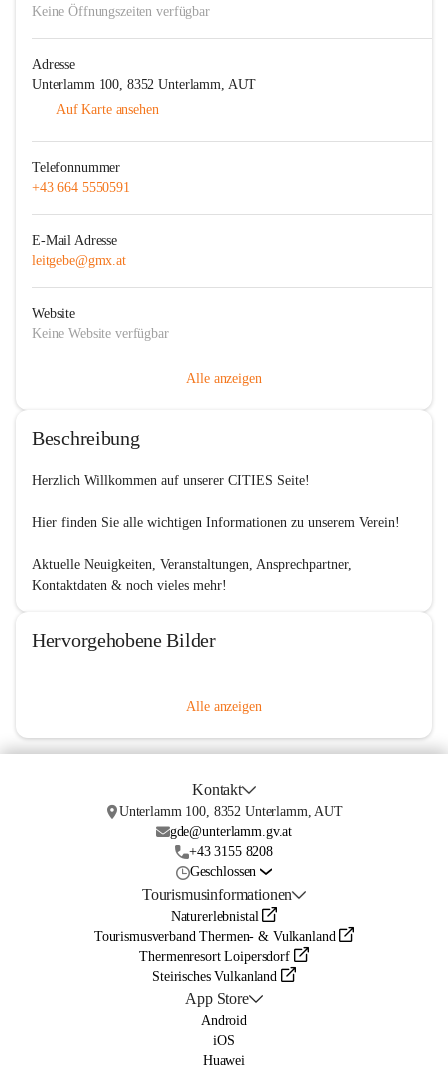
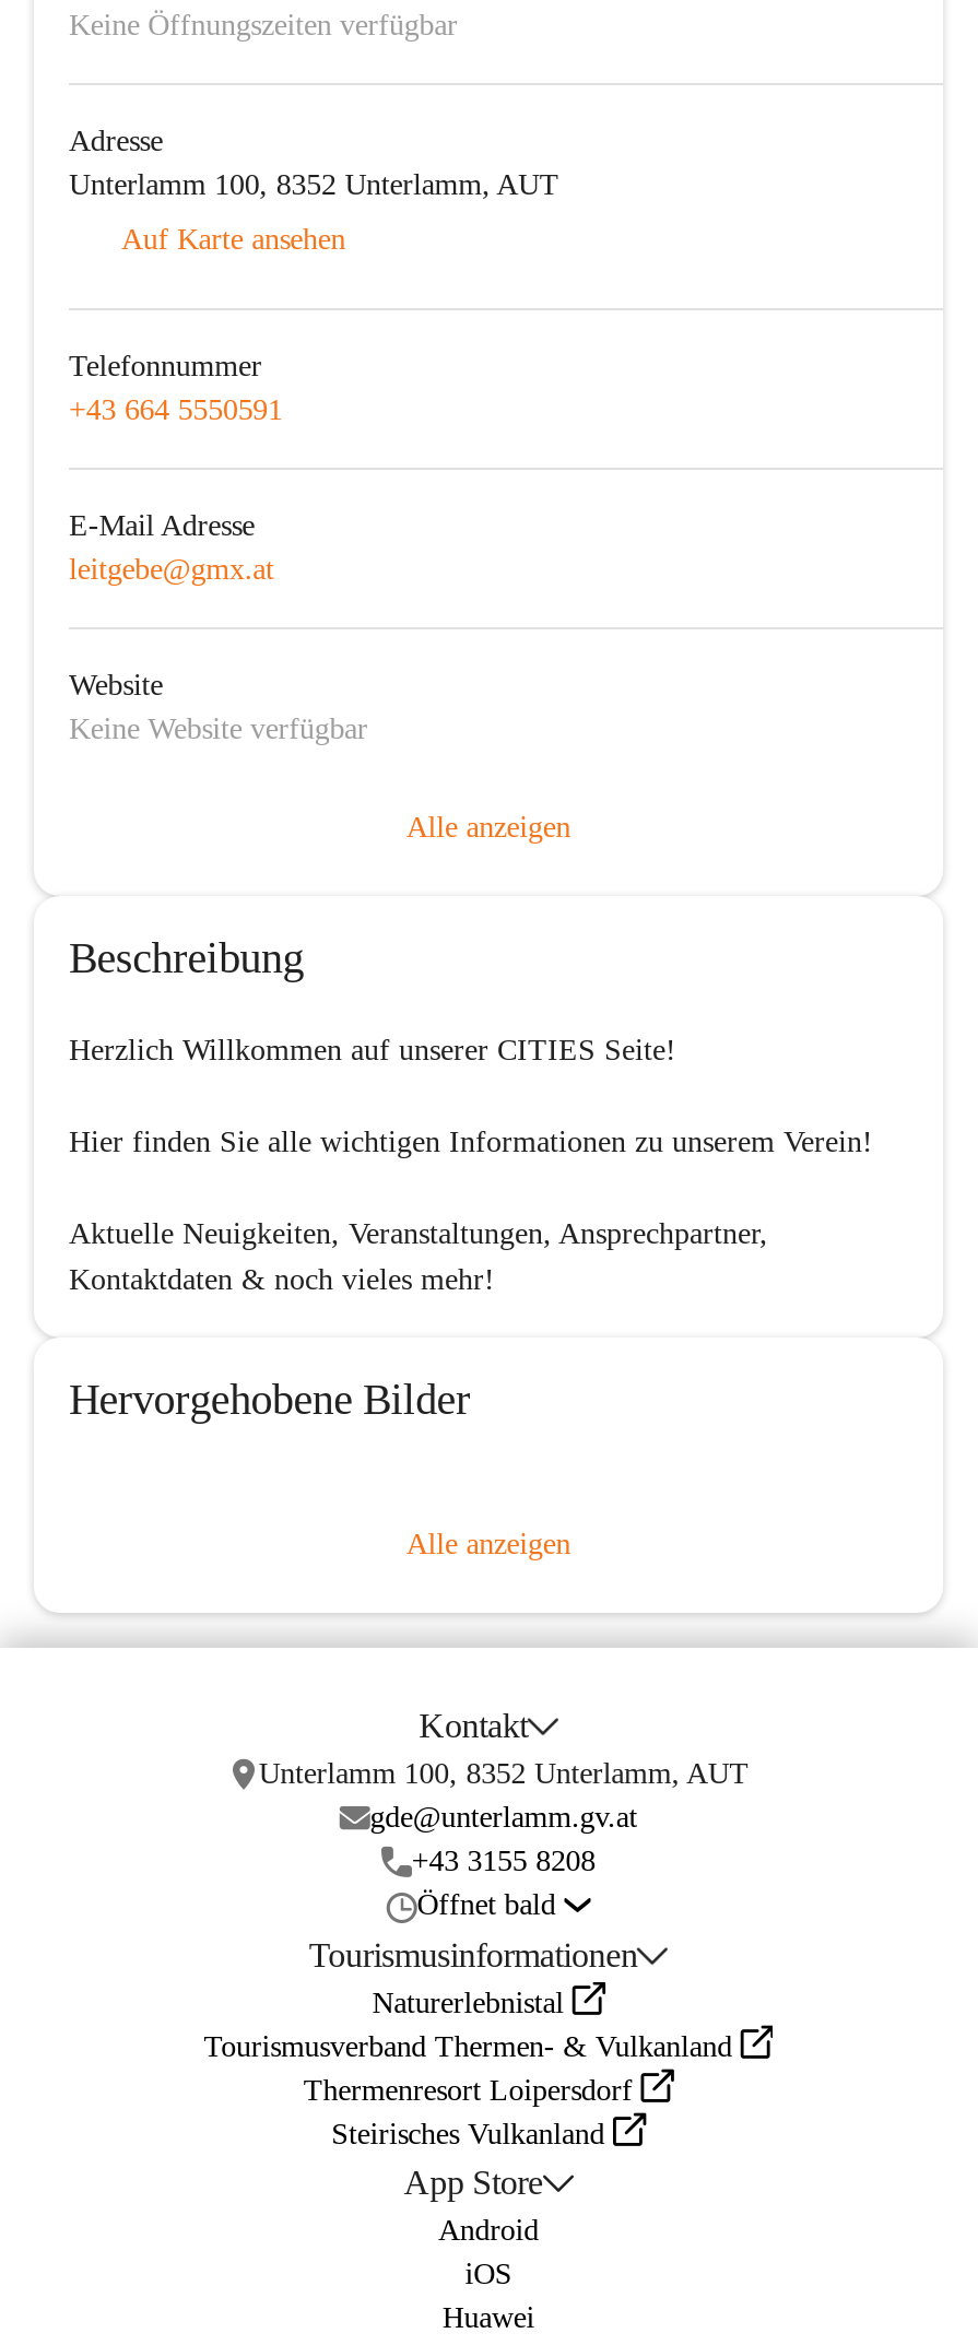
[190,864,256,879] Geschlossen -> [417,1888,556,1921] Öffnet bald

